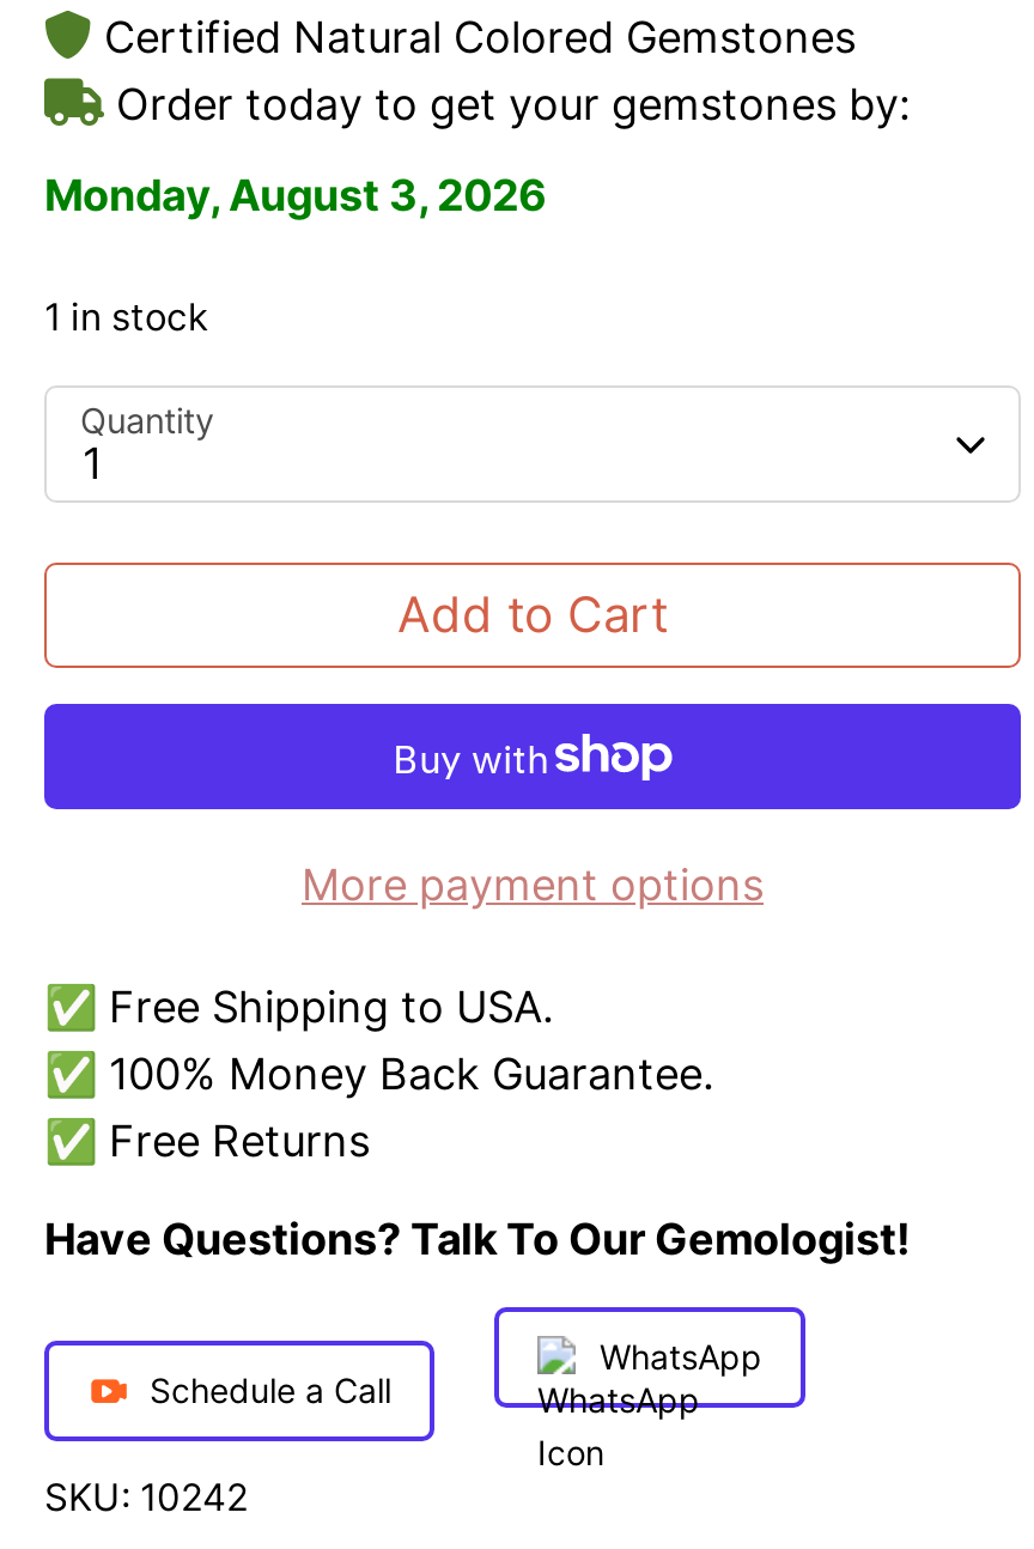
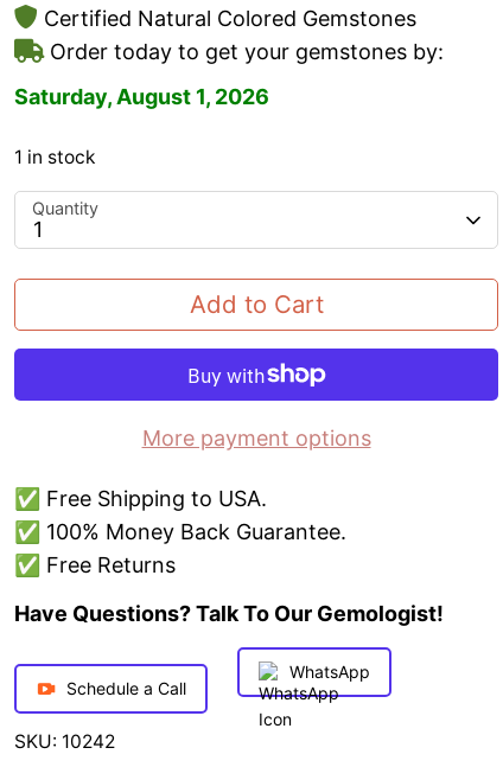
[44,170,547,220] Monday, August 3, 2026 -> [14,84,269,109] Saturday, August 1, 2026

